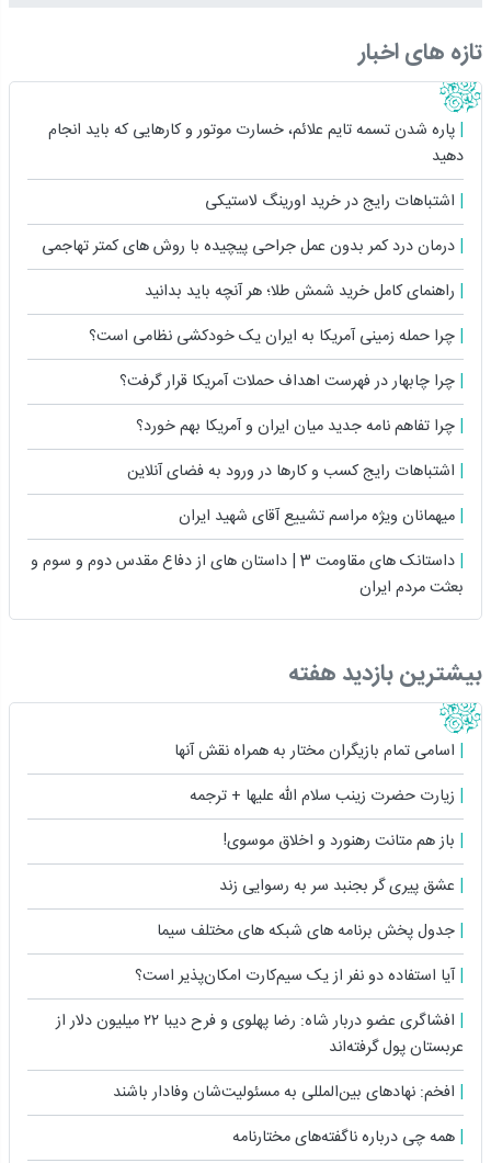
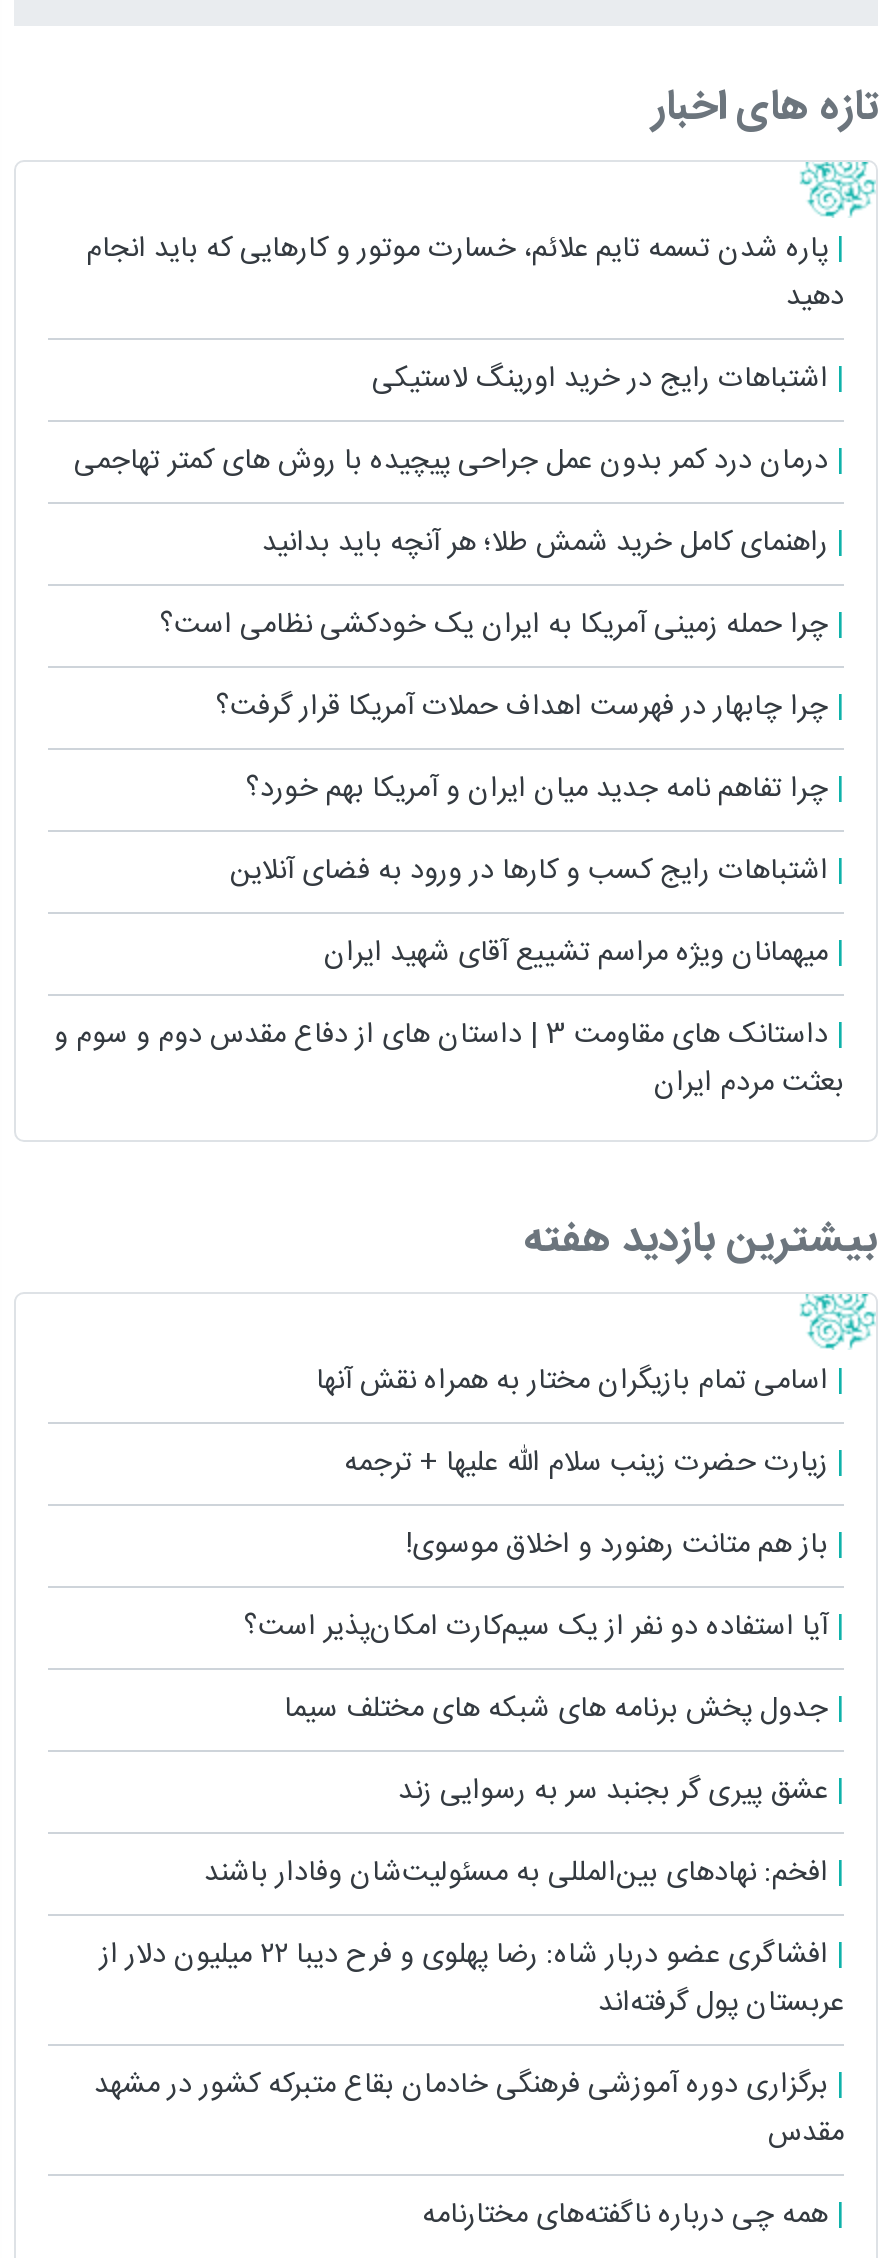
moved [219,873,459,900] -> [398,1768,836,1816]: عشق پیری گر بجنبد سر به رسوایی زند
moved [135,918,459,990] -> [244,1604,836,1734]: جدول پخش برنامه های شبکه های مختلف سیما | آیا استفاده دو نفر از یک سیم‌کارت امکان‌پذیر است؟
none -> [94,2062,844,2158] برگزاری دوره آموزشی فرهنگی خادمان بقاع متبرکه کشور در مشهد | مقدس
moved [113,1080,459,1106] -> [204,1850,836,1898]: افخم: نهادهای بین‌المللی به مسئولیت‌شان وفادار باشند

